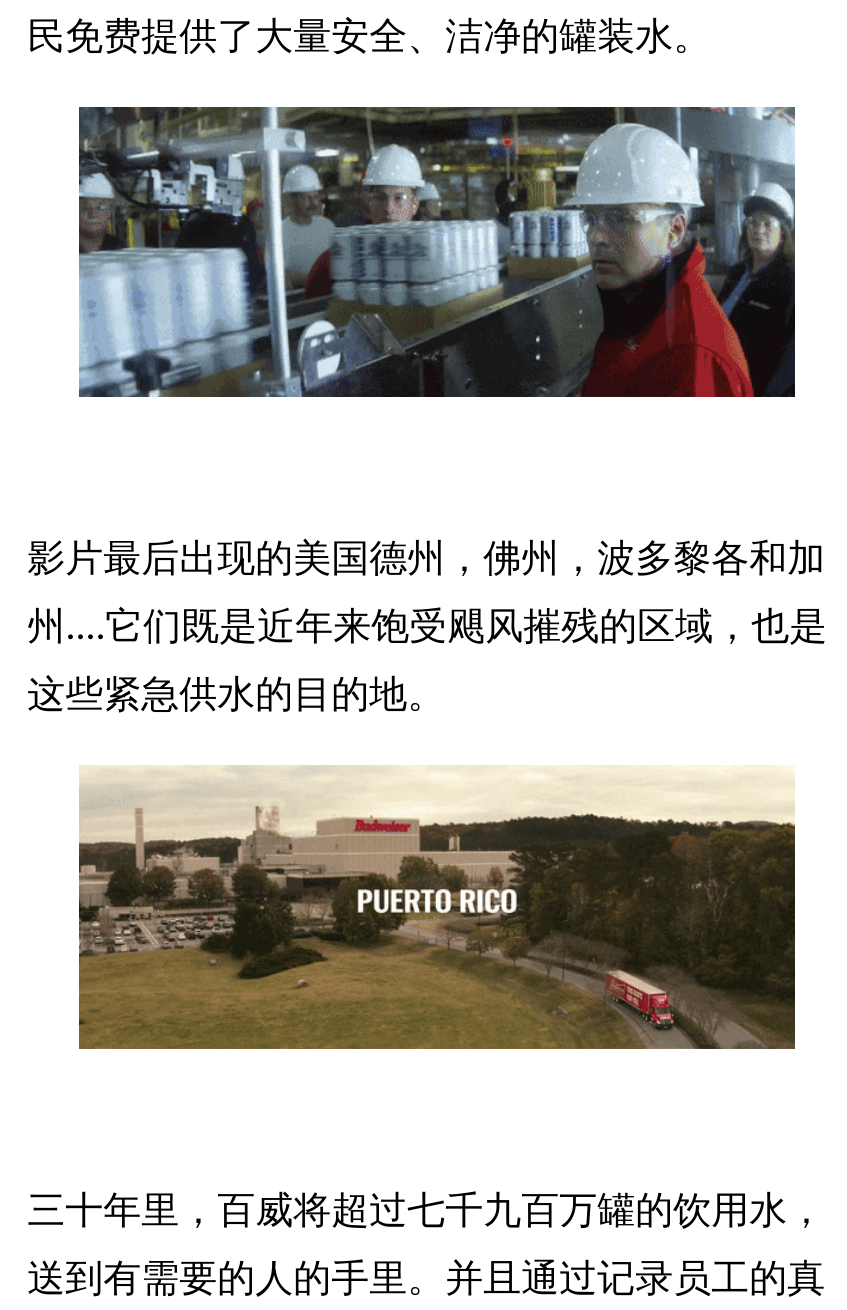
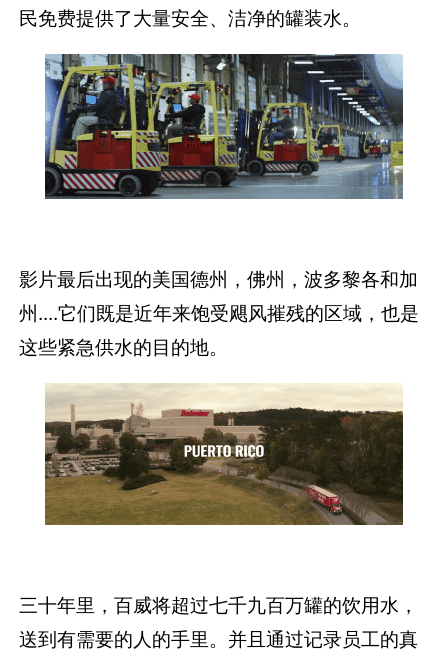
[77,105,797,399] [image] -> [44,54,404,200] [image]

